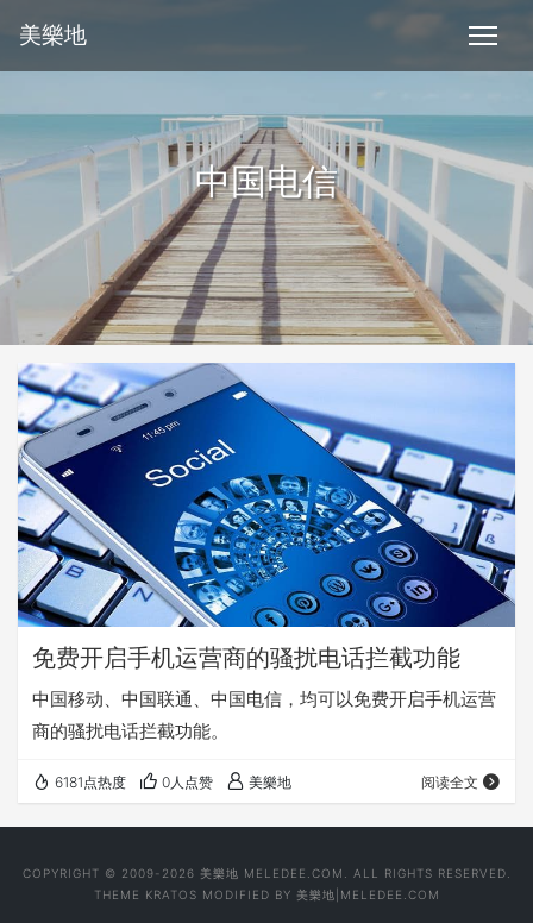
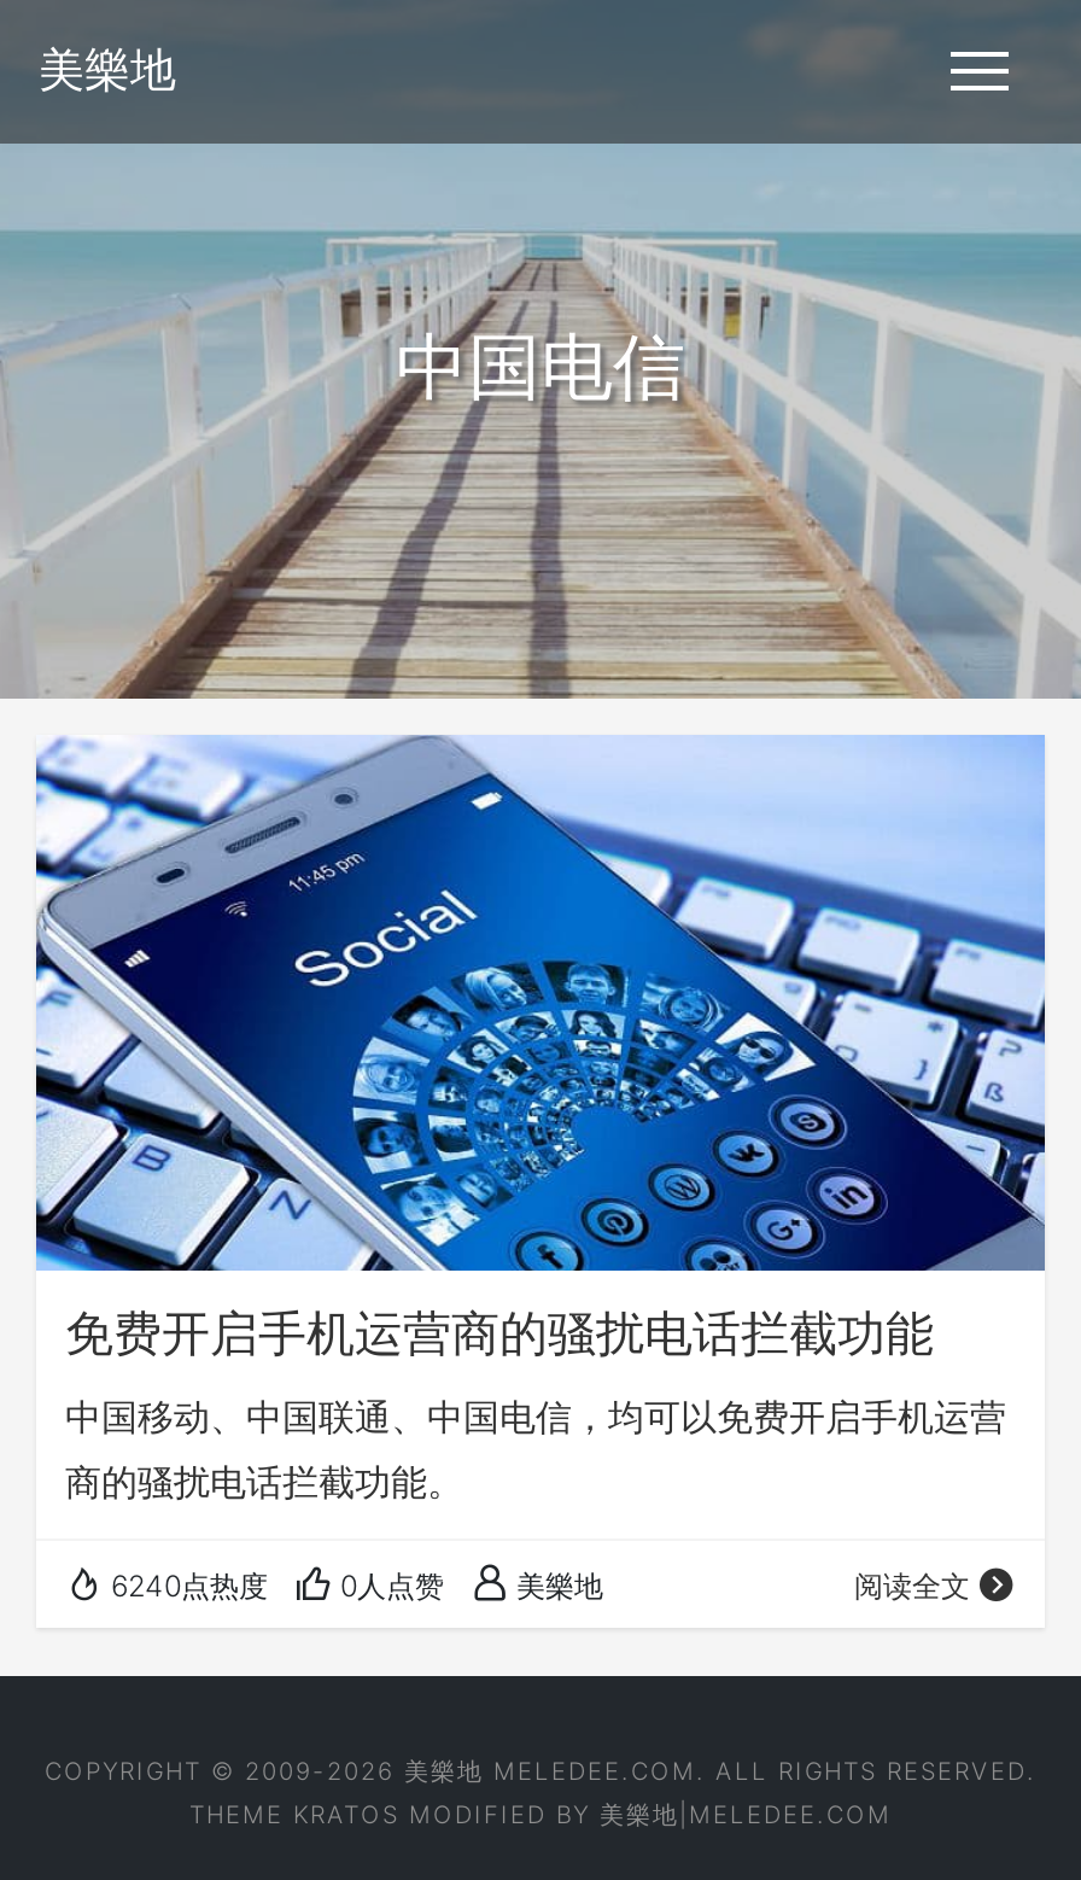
[55,773,291,790] 6181点热度 0人点赞 美樂地 -> [111,1566,603,1602] 6240点热度 0人点赞 美樂地

